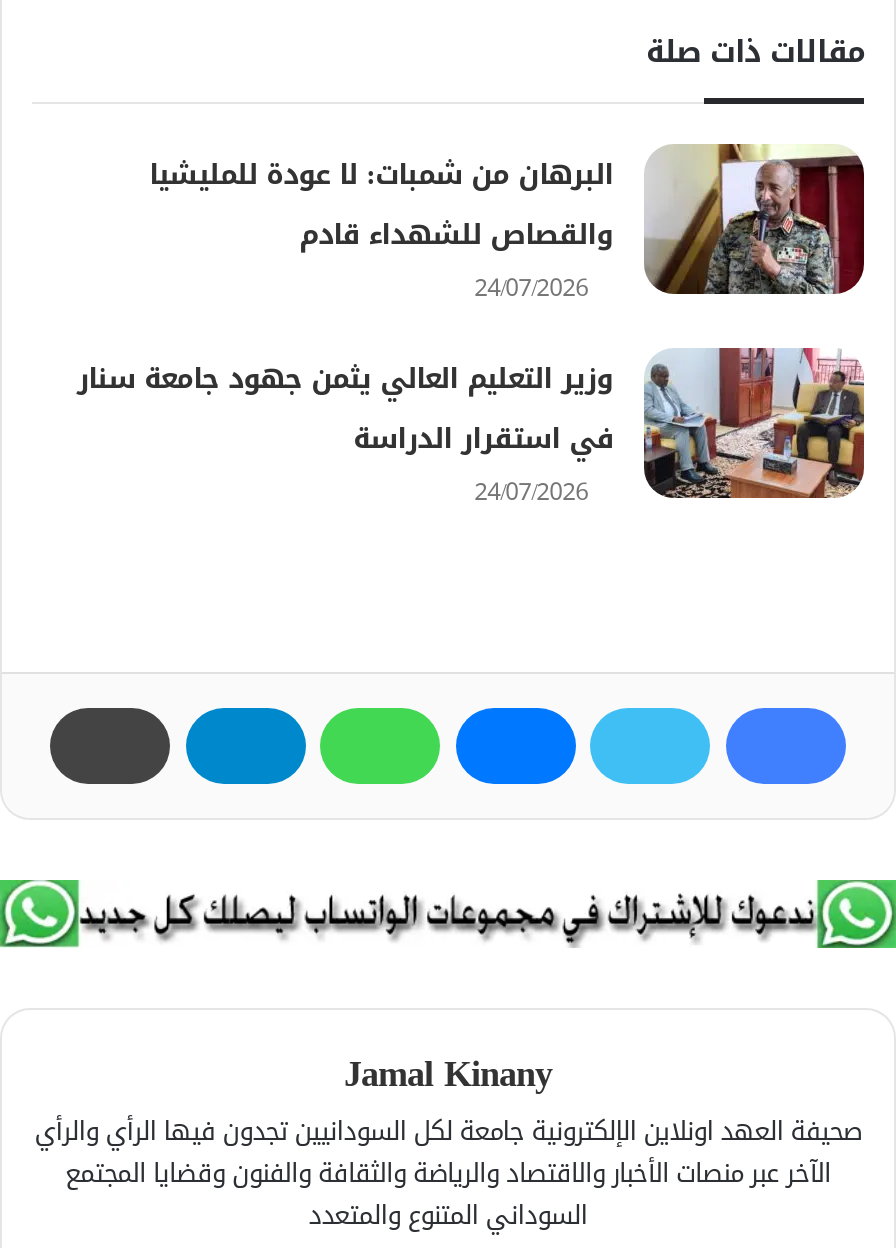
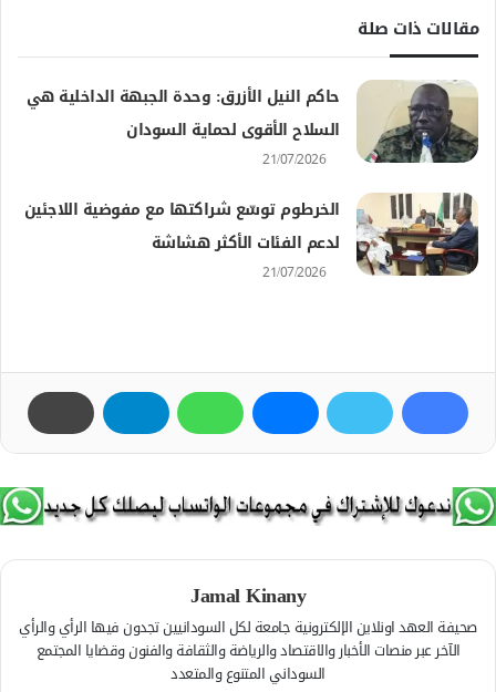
[149,144,866,309] [image] | البرهان من شمبات: لا عودة للمليشيا | والقصاص للشهداء قادم | 24/07/2026 -> [26,80,479,172] [image] | حاكم النيل الأزرق: وحدة الجبهة الداخلية هي | السلاح الأقوى لحماية السودان | 21/07/2026
[77,346,866,513] [image] | وزير التعليم العالي يثمن جهود جامعة سنار | في استقرار الدراسة | 24/07/2026 -> [24,193,479,285] [image] | الخرطوم توسّع شراكتها مع مفوضية اللاجئين | لدعم الفئات الأكثر هشاشة | 21/07/2026

